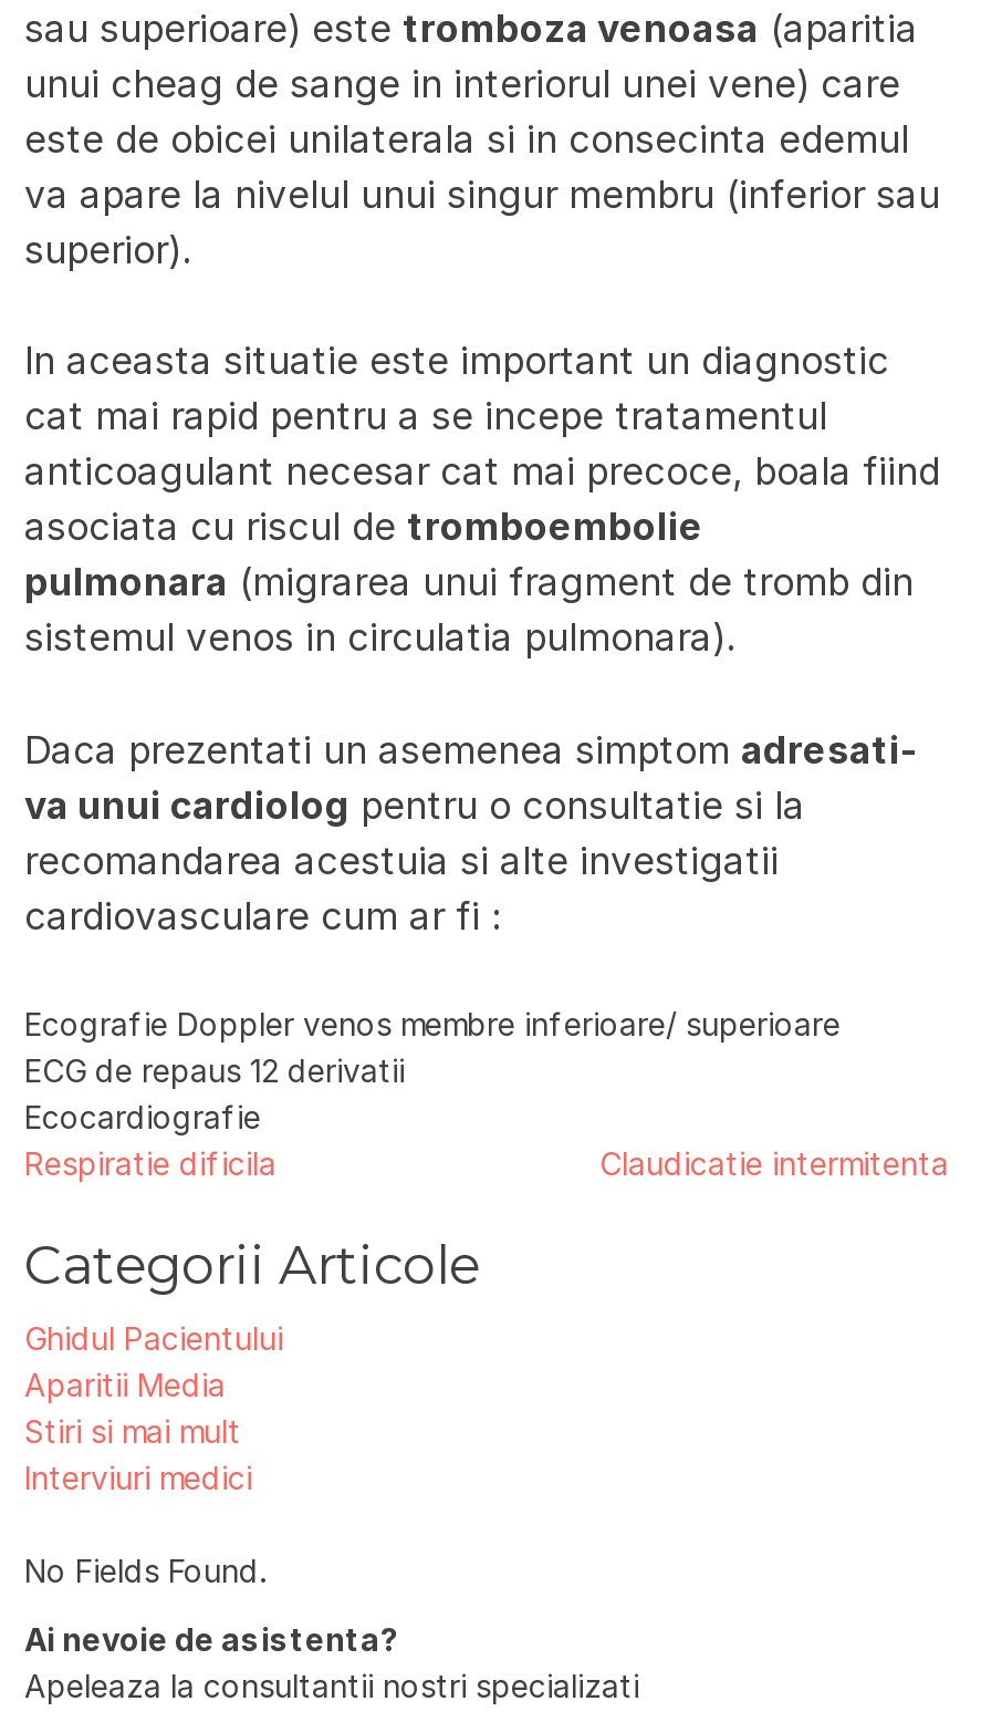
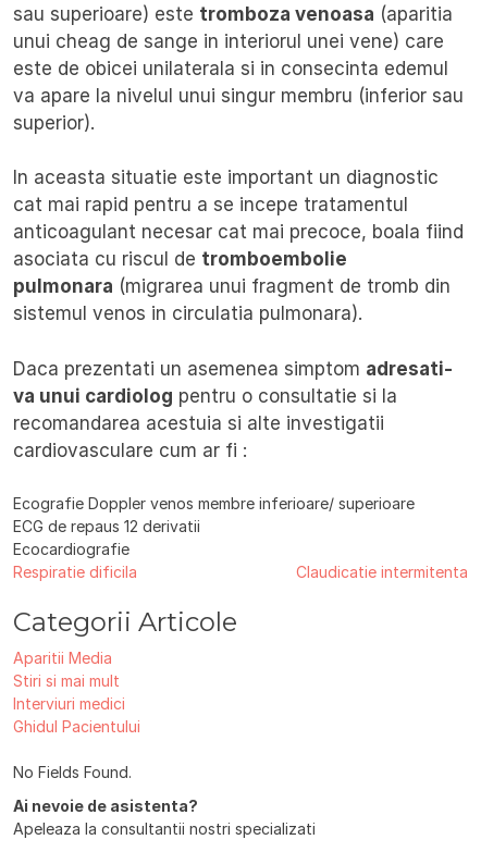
moved [24,1319,283,1357] -> [13,717,140,736]: Ghidul Pacientului
moved [24,1366,252,1496] -> [13,649,125,713]: Aparitii Media | Stiri si mai mult | Interviuri medici

